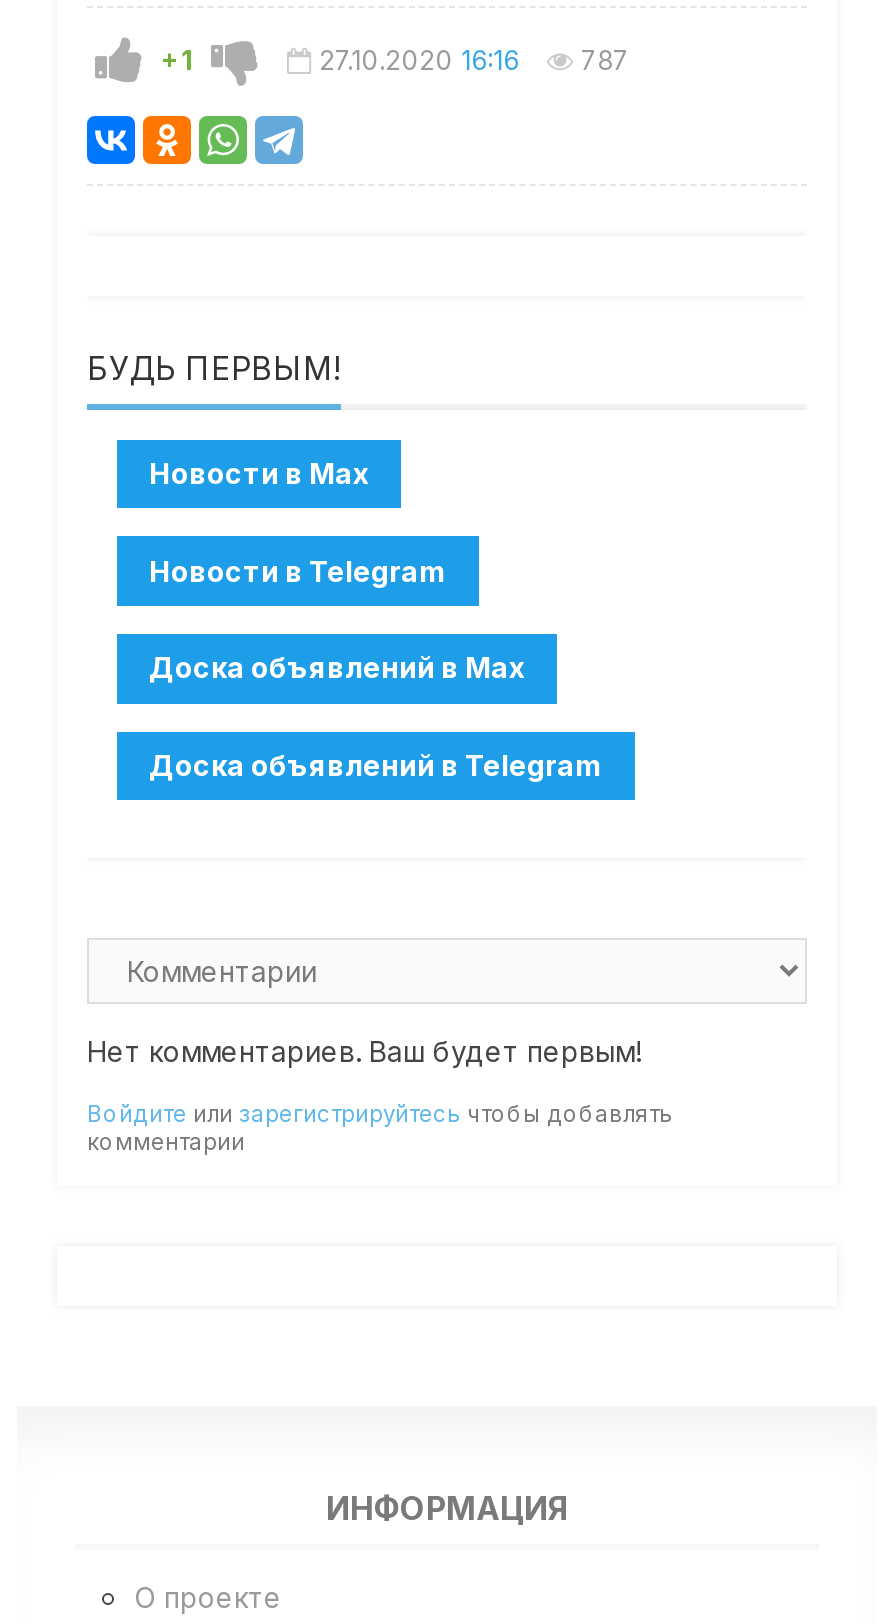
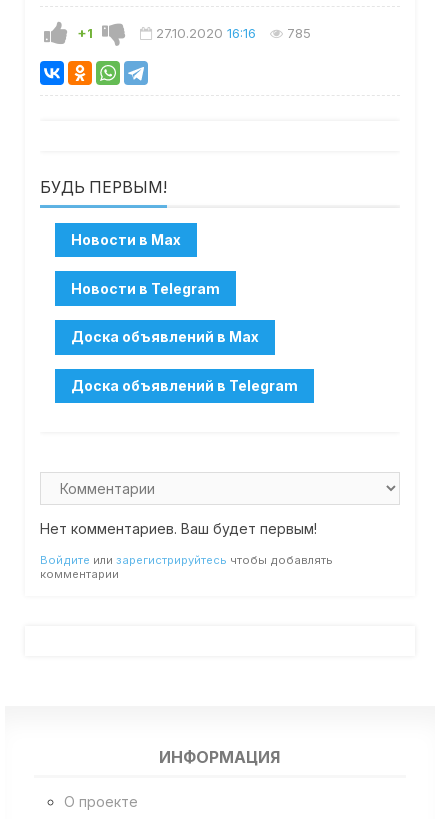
[319,44,629,76] 27.10.2020 16:16 787 -> [156,25,311,41] 27.10.2020 16:16 785

